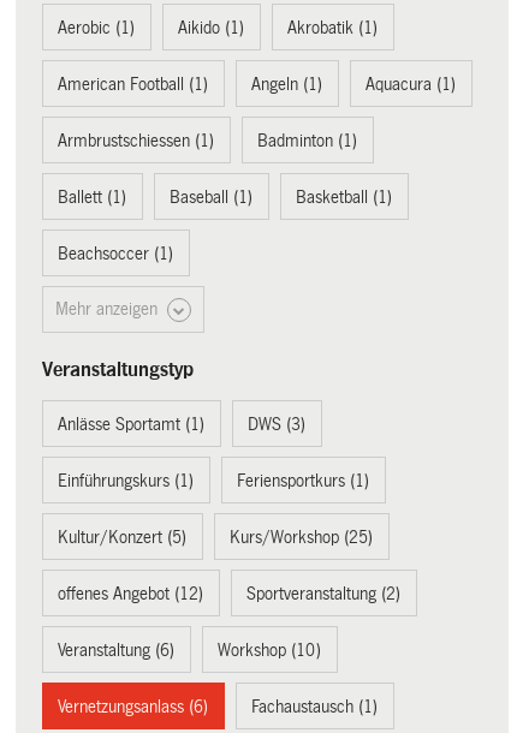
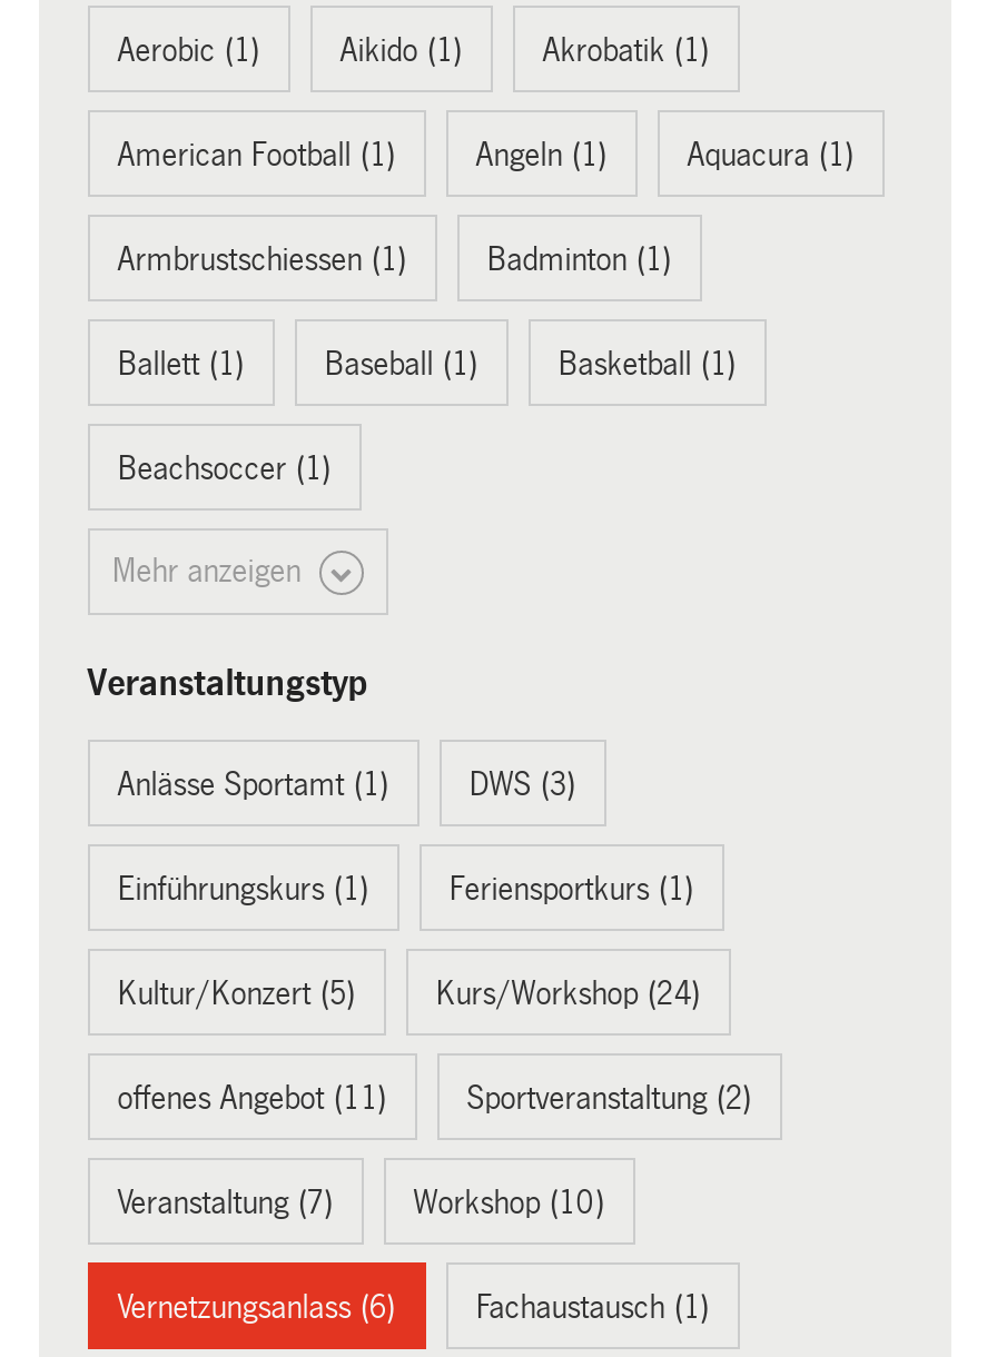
[230,527,373,547] Kurs/Workshop (25) -> [436,975,700,1011] Kurs/Workshop (24)
[58,584,203,603] offenes Angebot (12) -> [117,1080,387,1115] offenes Angebot (11)
[58,640,175,659] Veranstaltung (6) -> [117,1184,333,1220] Veranstaltung (7)

